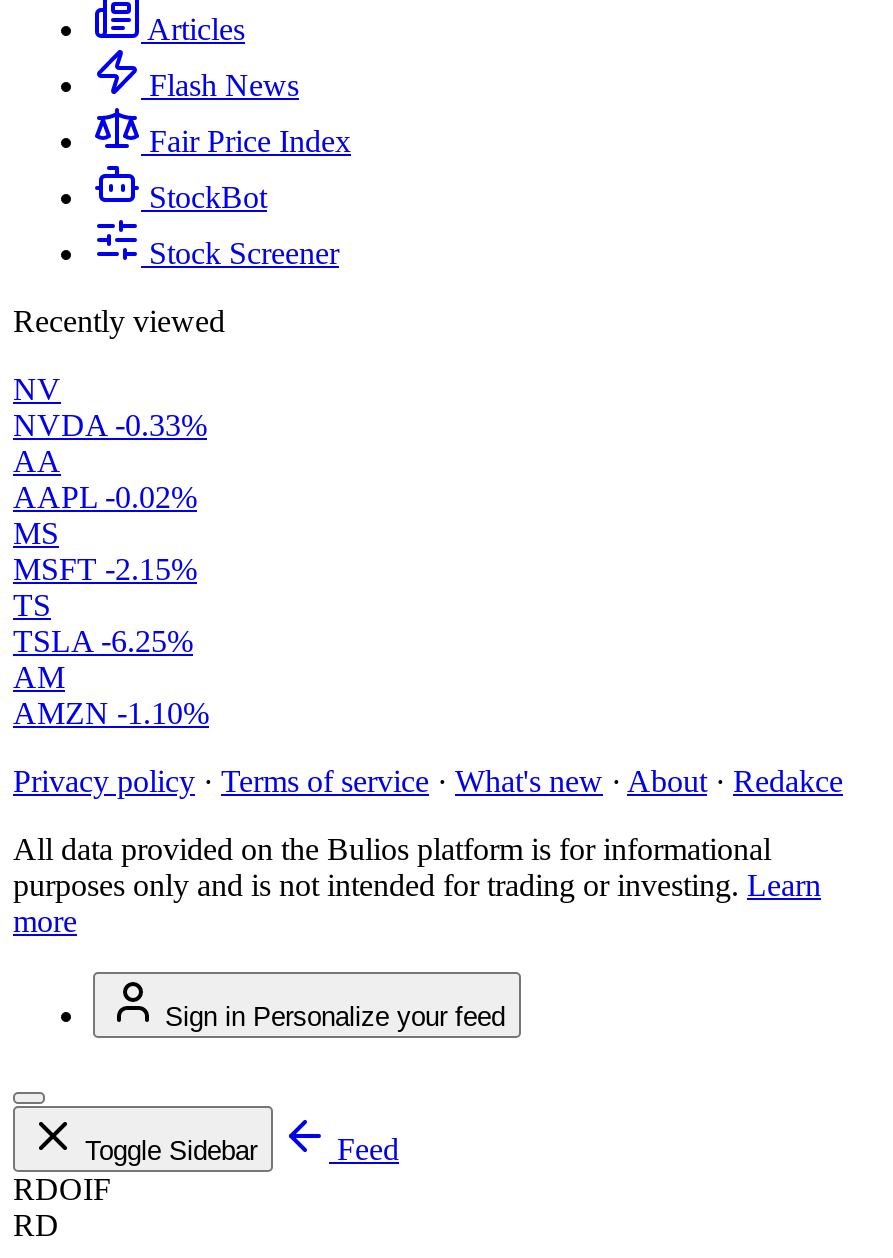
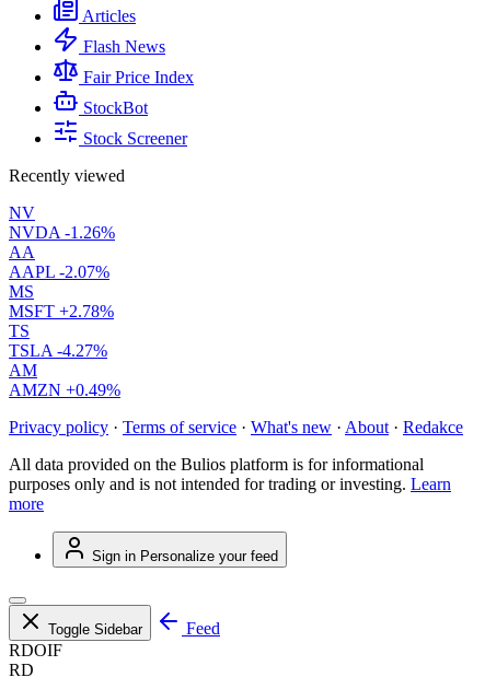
[13,408,207,442] NVDA -0.33% -> [9,223,115,242] NVDA -1.26%
[13,480,197,514] AAPL -0.02% -> [9,263,109,281] AAPL -2.07%
[13,552,197,586] MSFT -2.15% -> [9,302,114,321] MSFT +2.78%
[13,624,193,658] TSLA -6.25% -> [9,341,107,360] TSLA -4.27%
[13,696,209,730] AMZN -1.10% -> [9,381,120,399] AMZN +0.49%

